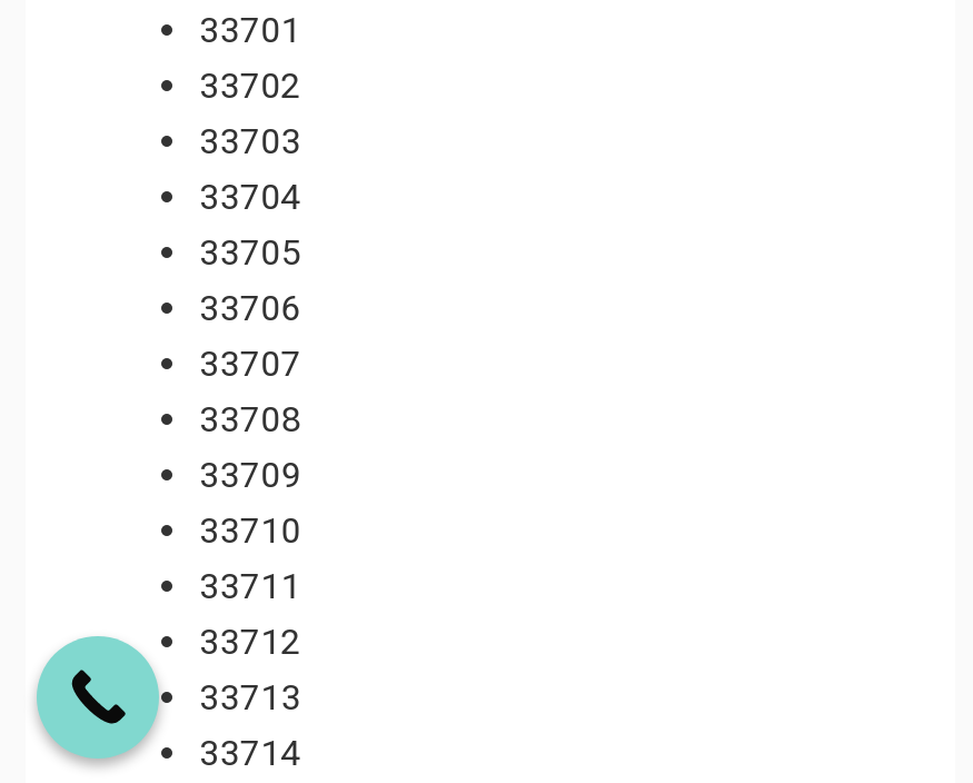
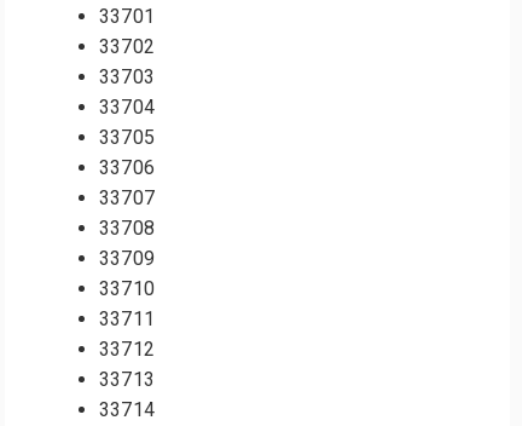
[32,634,163,770] [image] -> none

